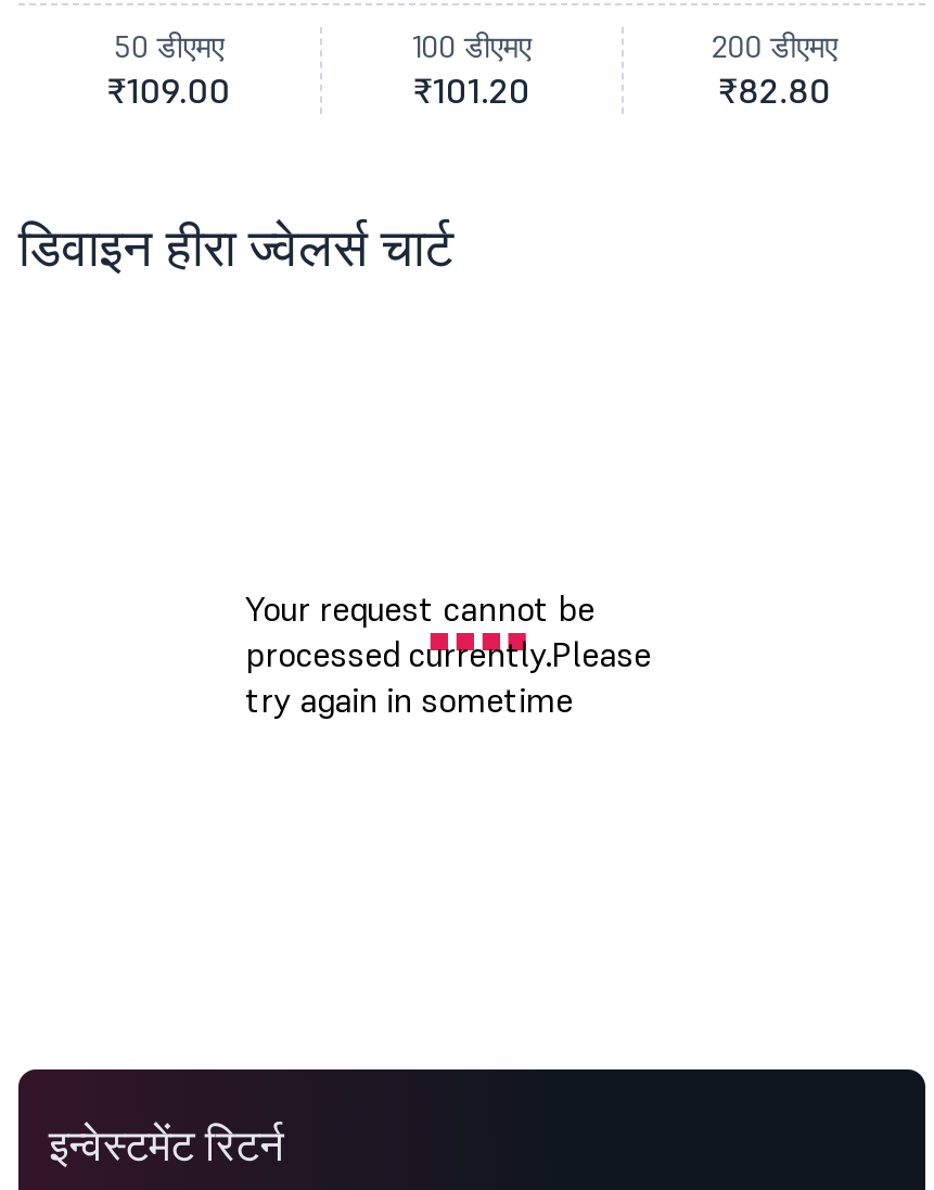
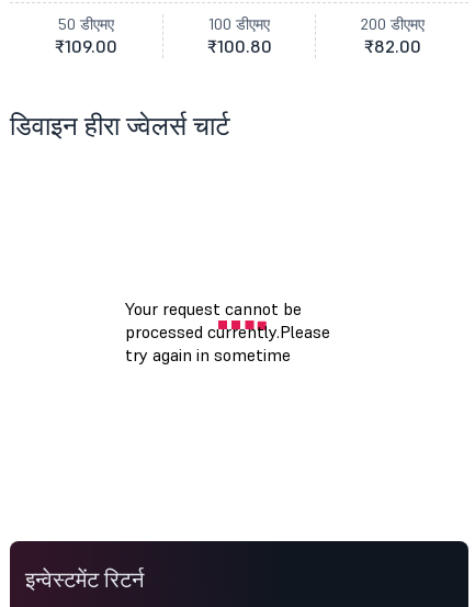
[413,68,530,112] ₹101.20 -> [207,35,272,57] ₹100.80
[719,68,831,112] ₹82.80 -> [364,35,421,57] ₹82.00

